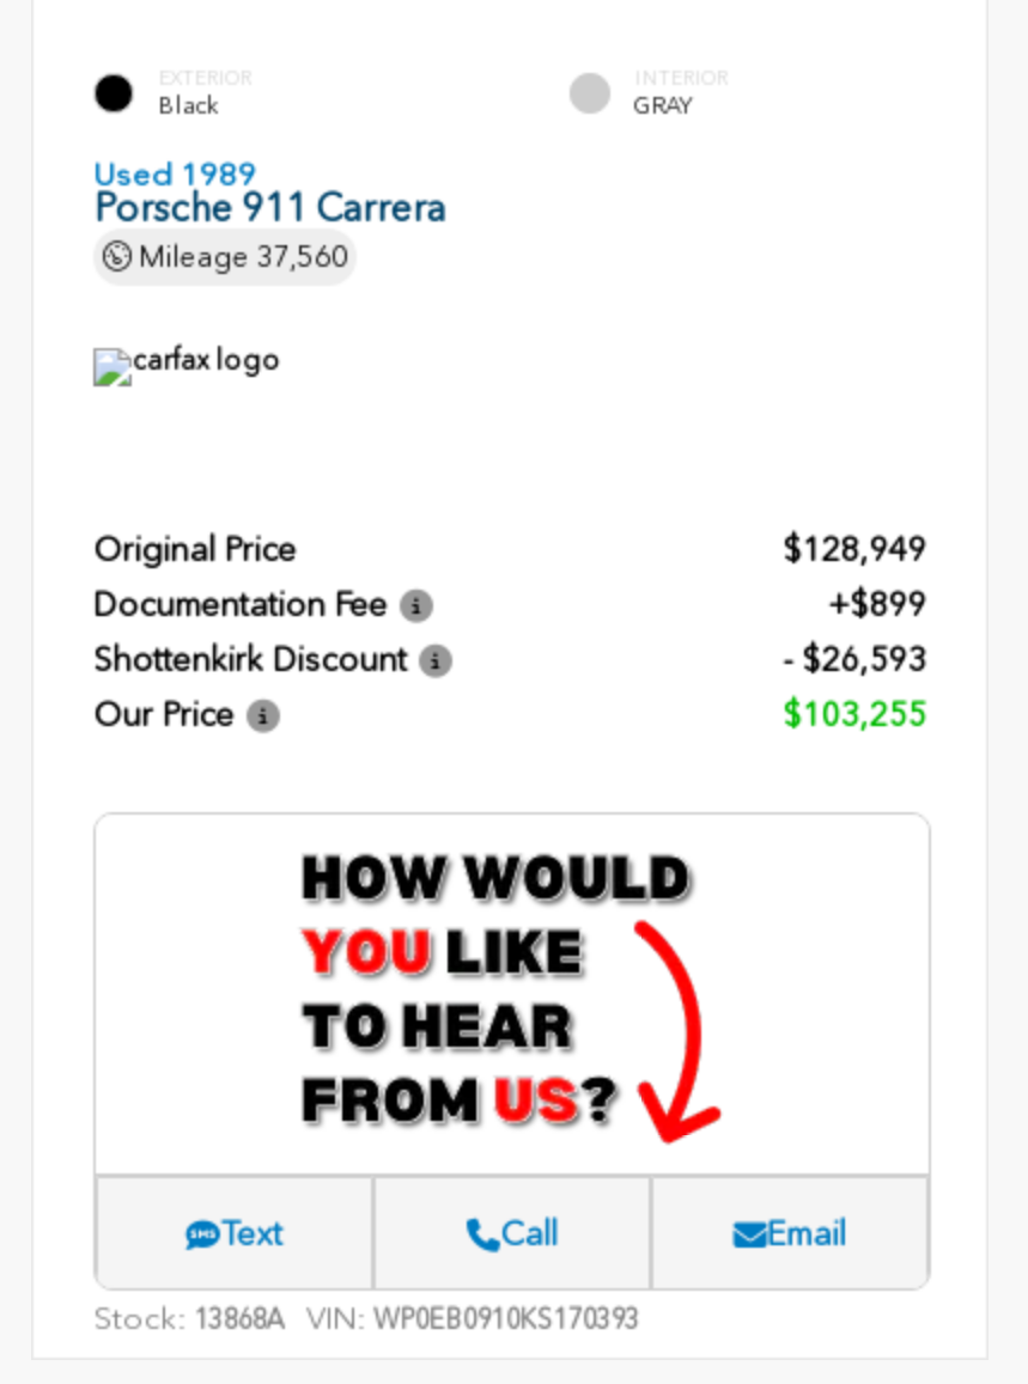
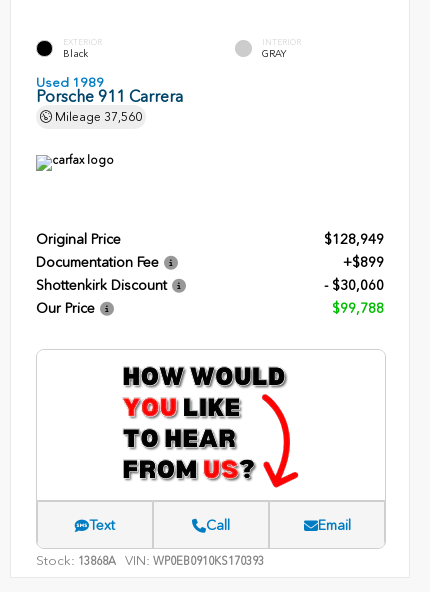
[783,639,926,679] - $26,593 -> [324,276,384,293] - $30,060
[783,694,926,734] $103,255 -> [332,299,384,316] $99,788

